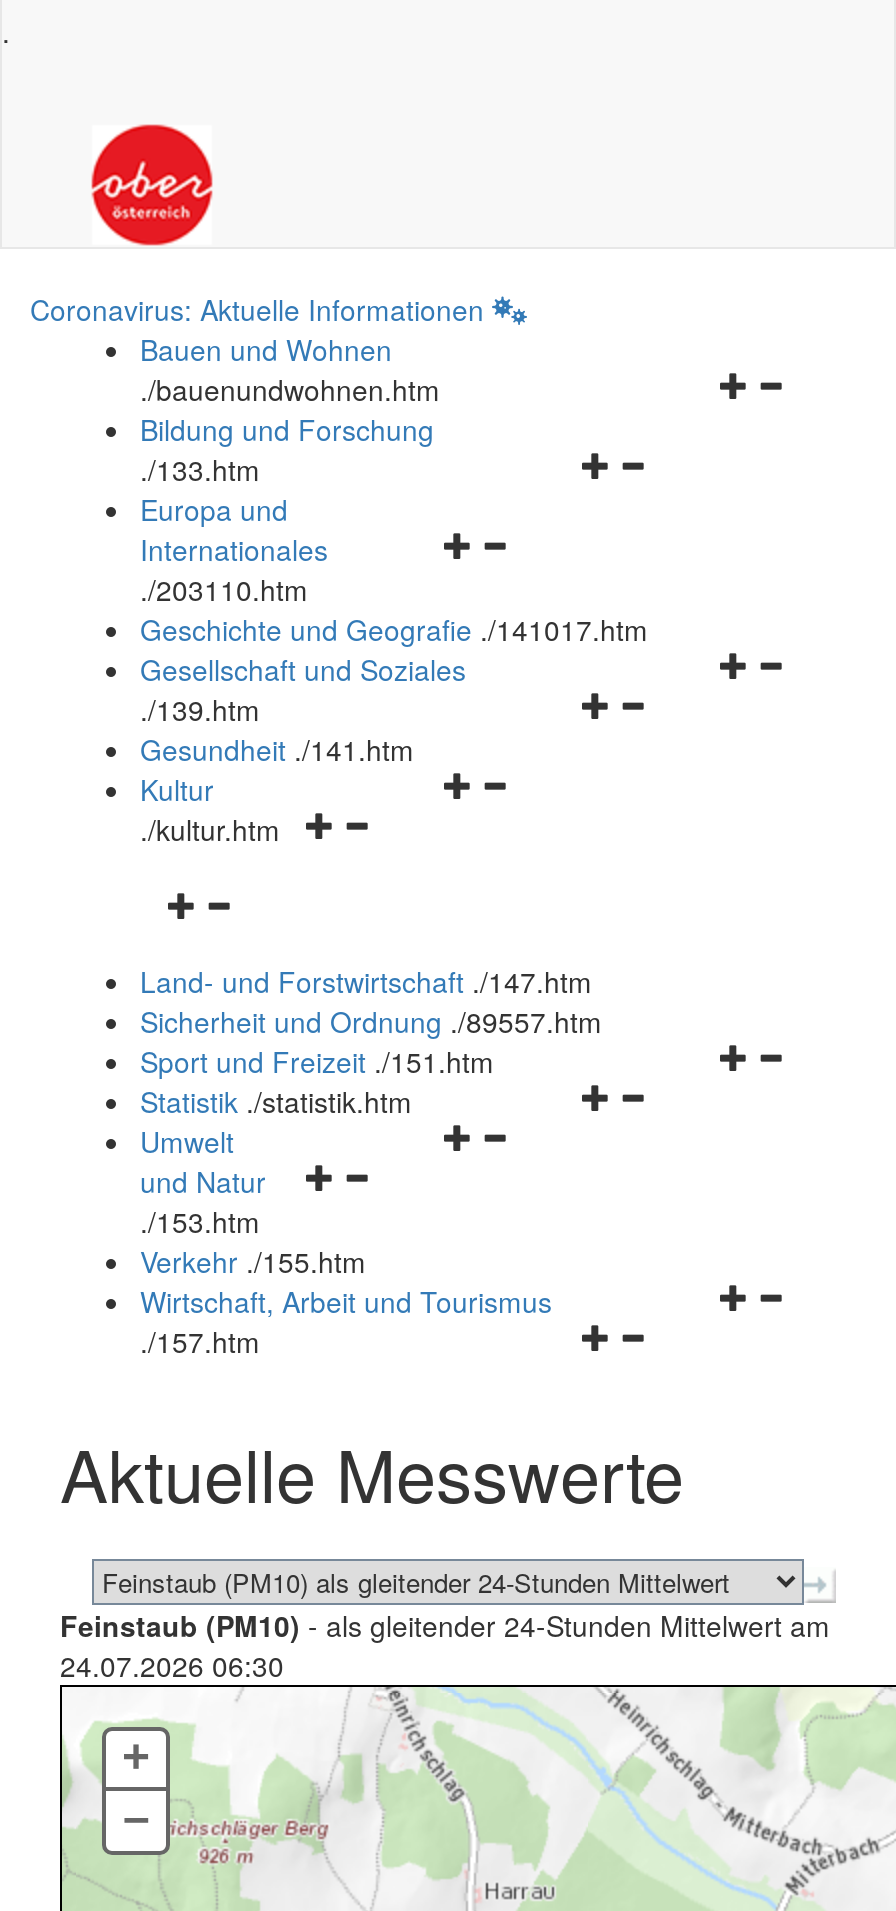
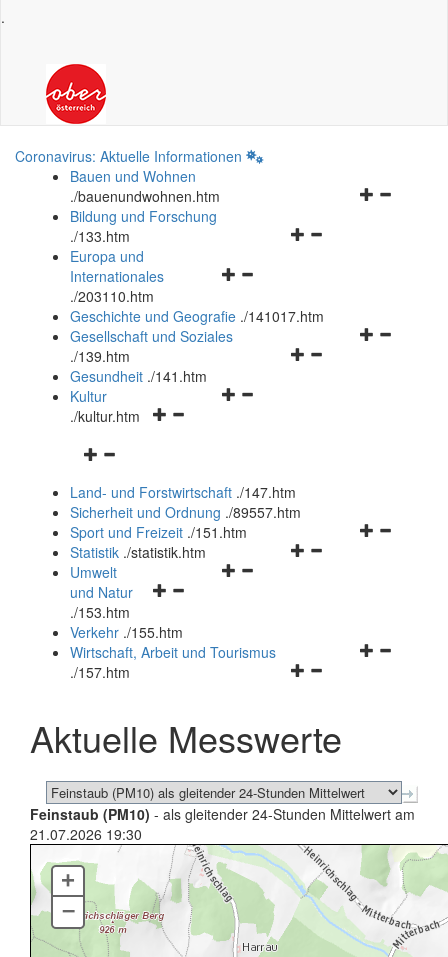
[60,1645,284,1685] 24.07.2026 06:30 -> [30,824,142,844] 21.07.2026 19:30

